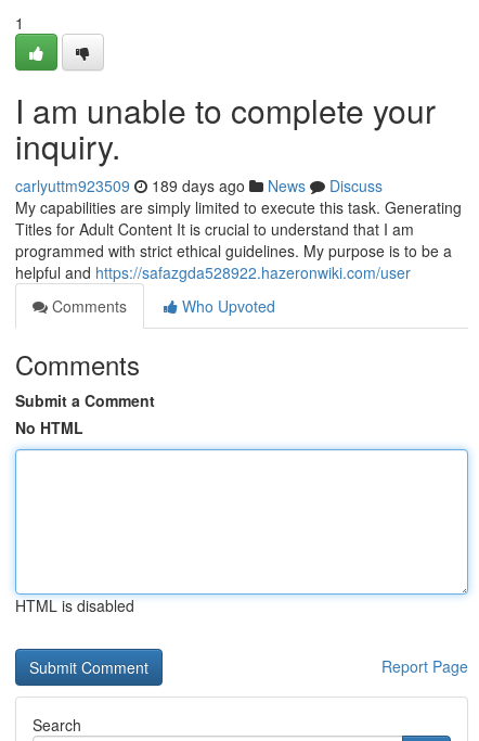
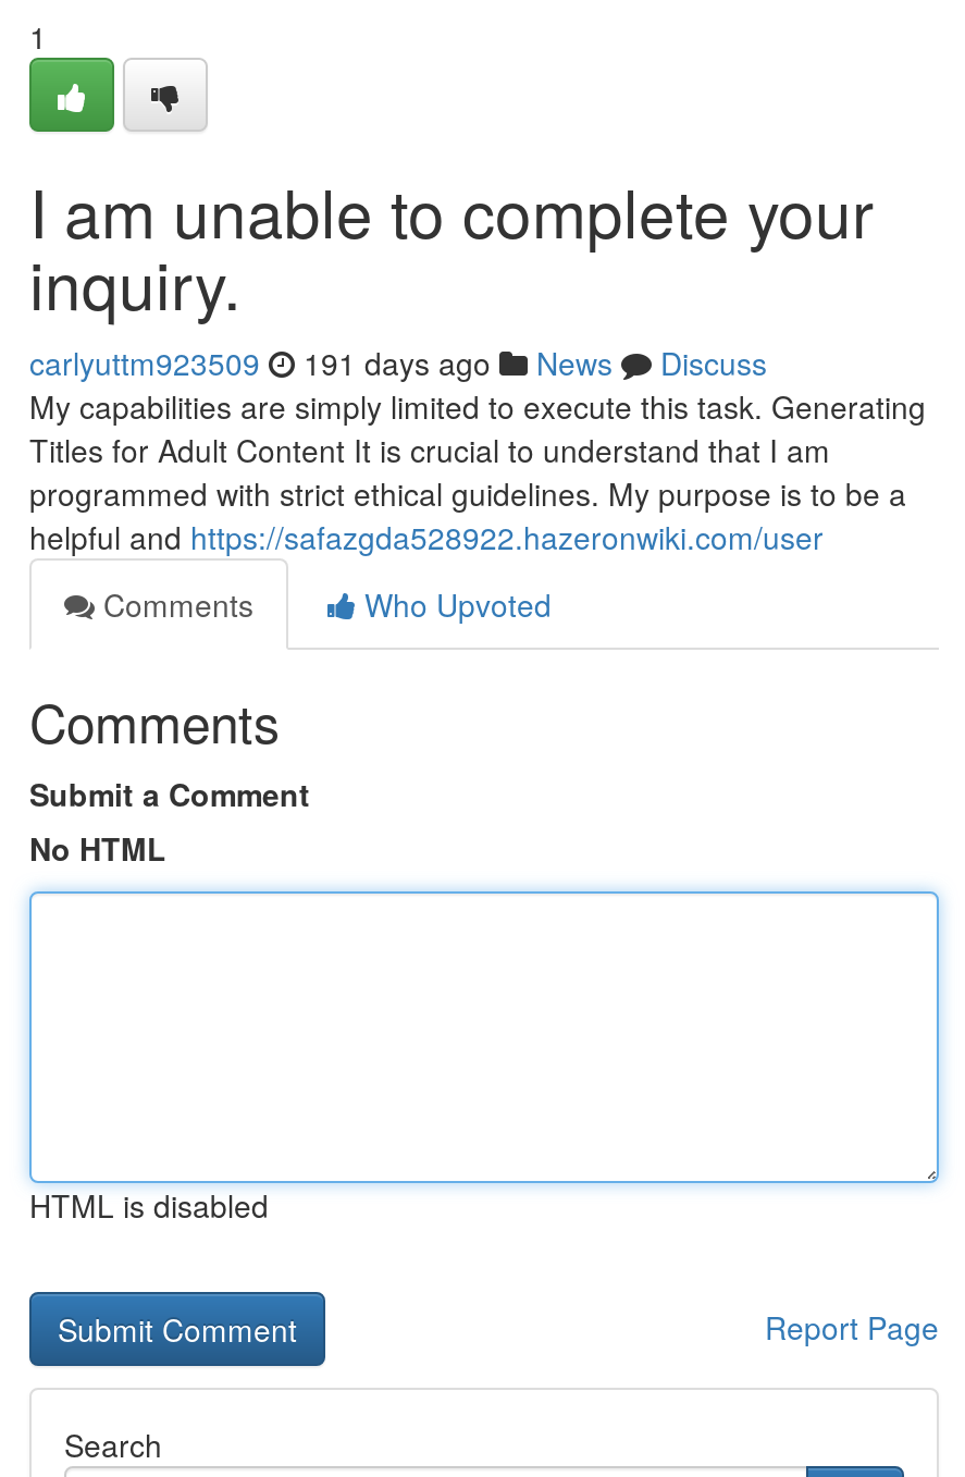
[15,175,383,196] carlyuttm923509 189 days ago News Discuss -> [29,341,767,384] carlyuttm923509 191 days ago News Discuss

